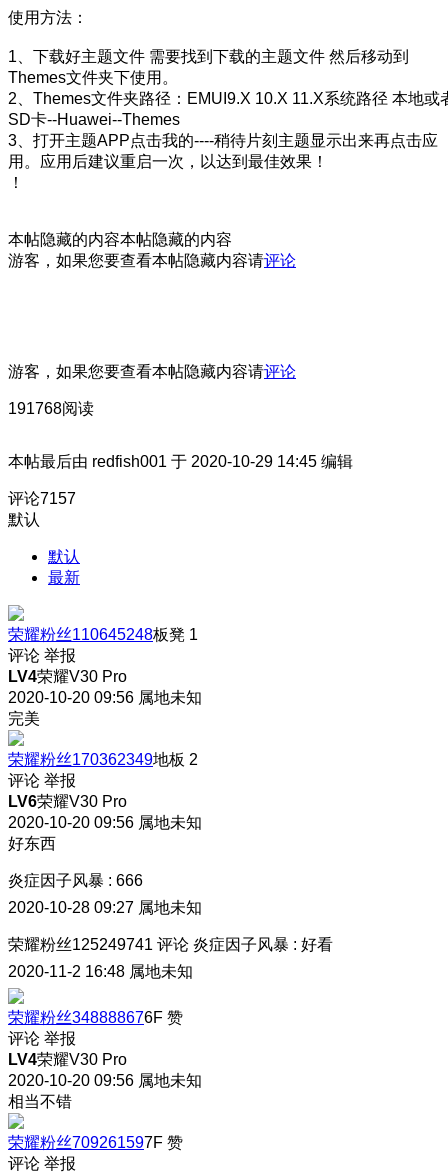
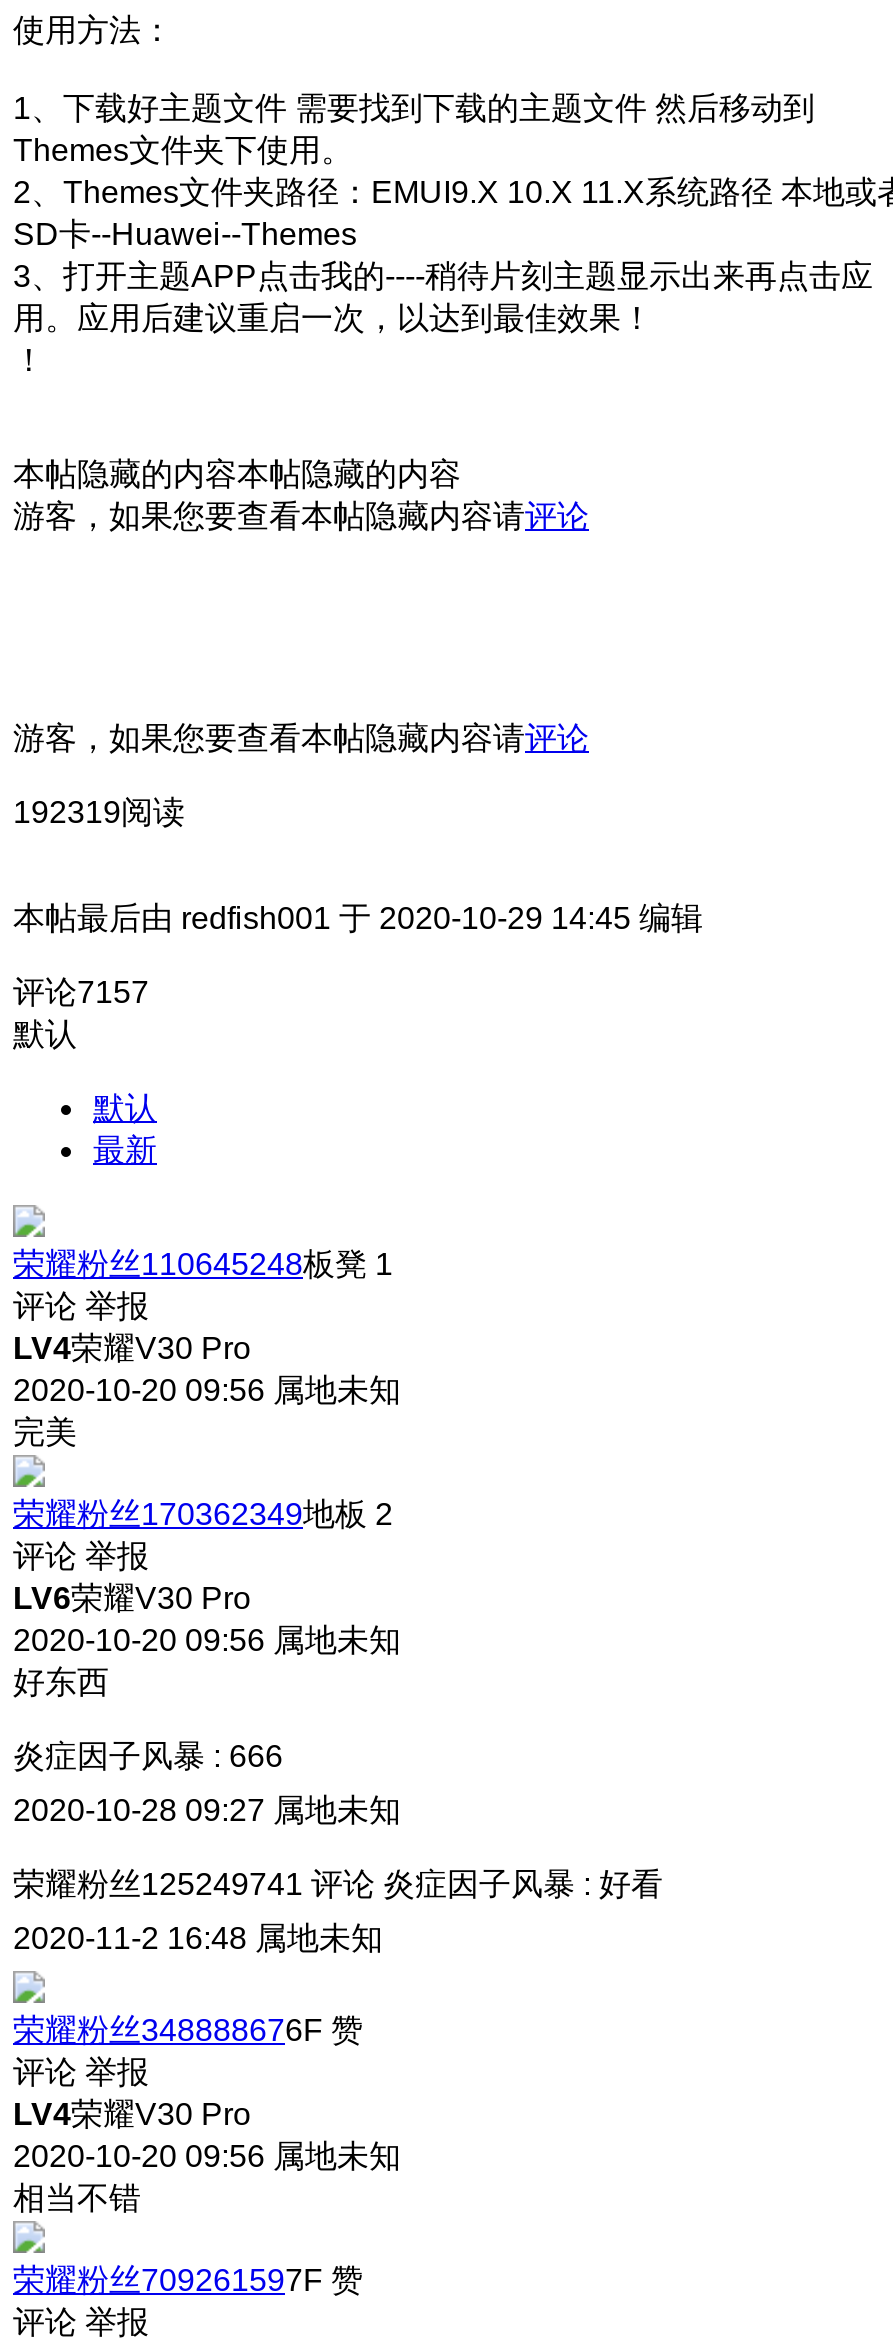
[8,400,94,417] 191768阅读 -> [13,795,185,829] 192319阅读

